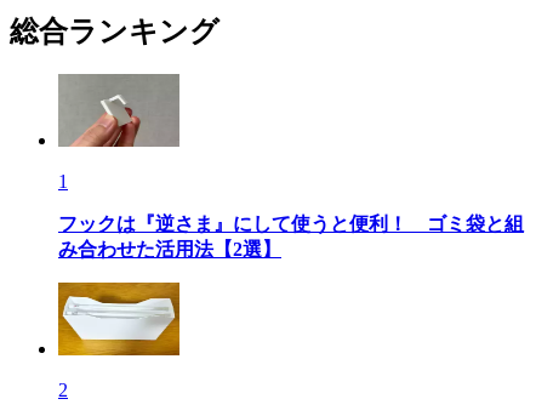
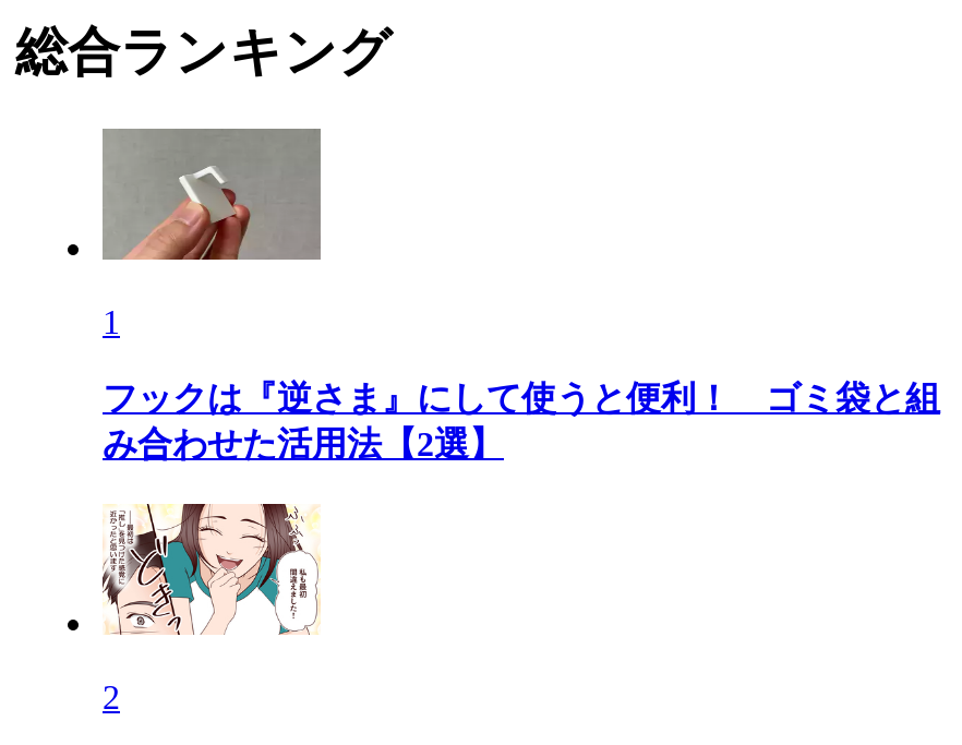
[57,281,181,357] [image] -> [100,502,321,635] [image]

